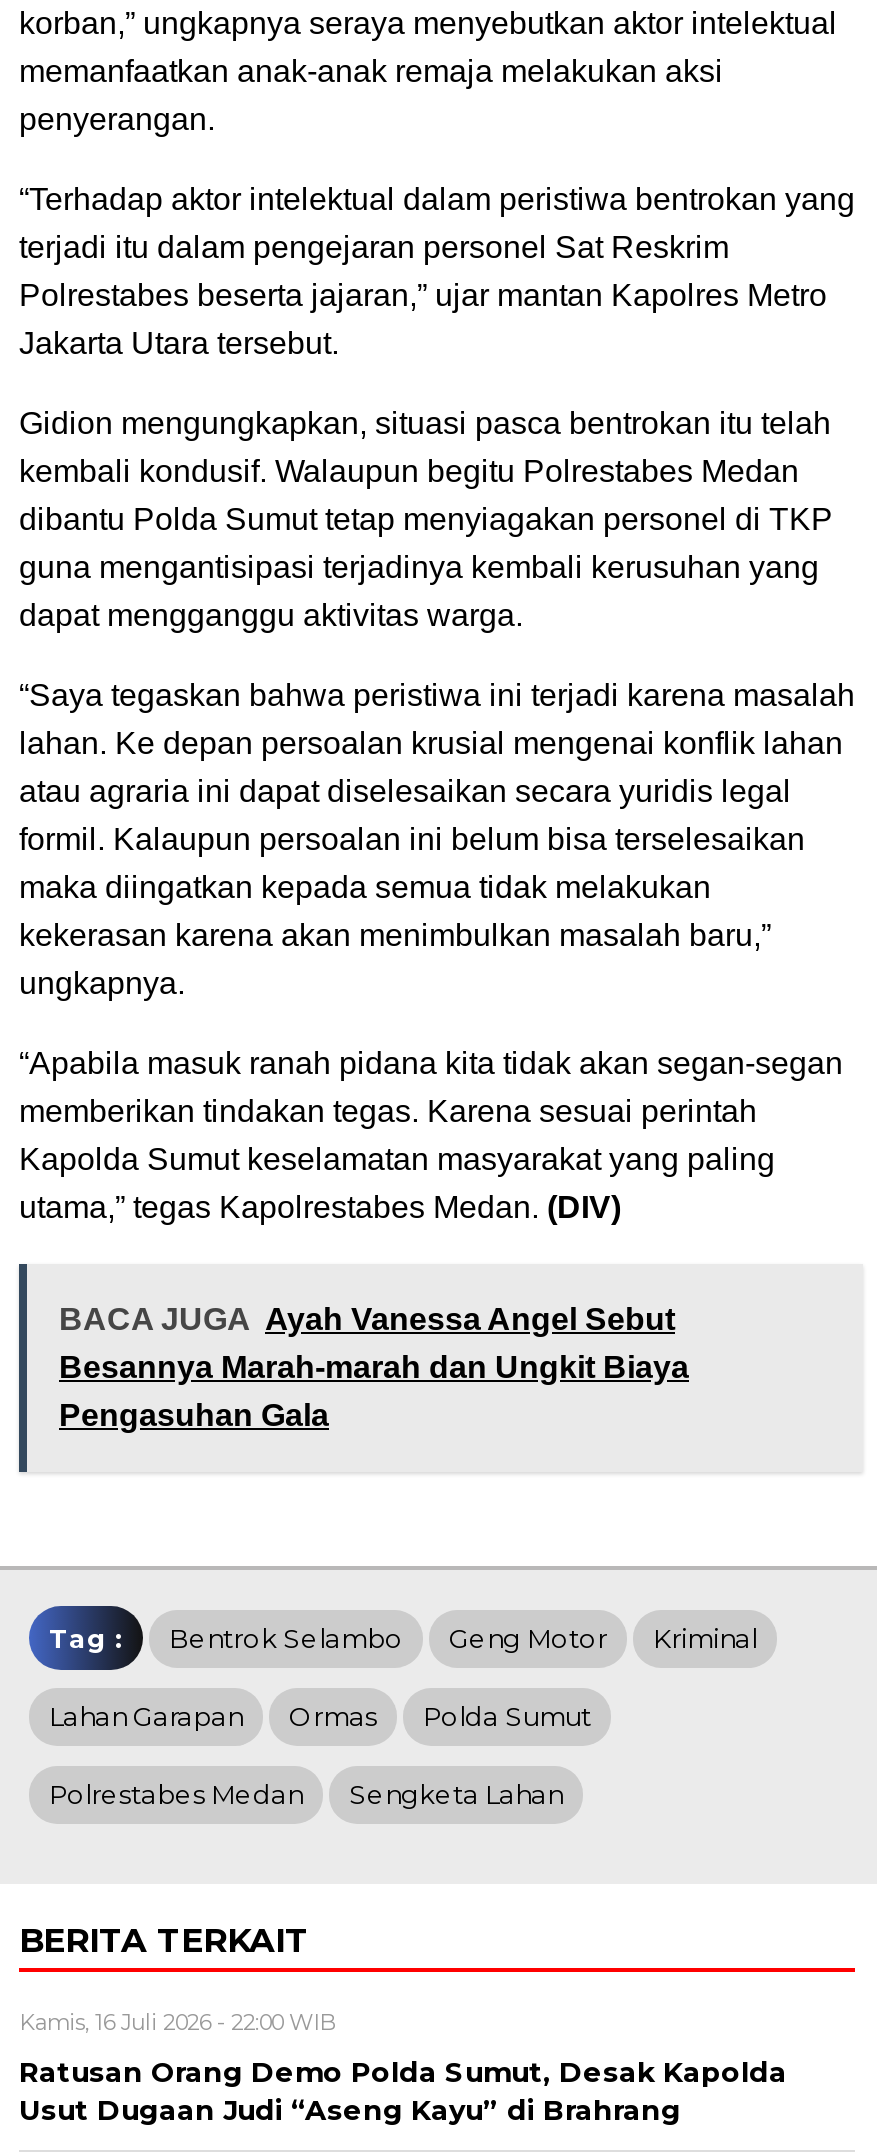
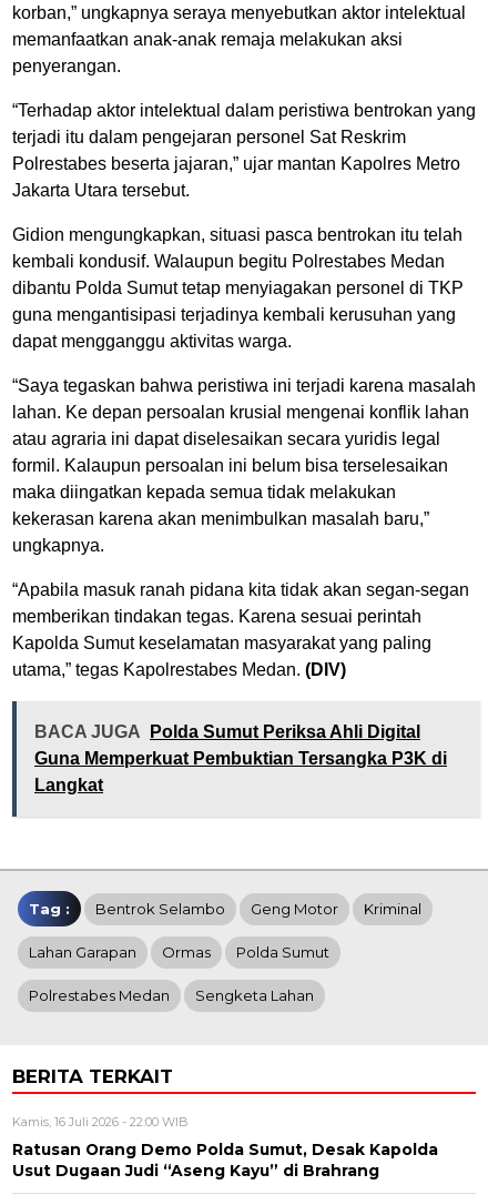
[59,1303,689,1433] BACA JUGA Ayah Vanessa Angel Sebut | Besannya Marah-marah dan Ungkit Biaya | Pengasuhan Gala -> [34,723,447,795] BACA JUGA Polda Sumut Periksa Ahli Digital | Guna Memperkuat Pembuktian Tersangka P3K di | Langkat

